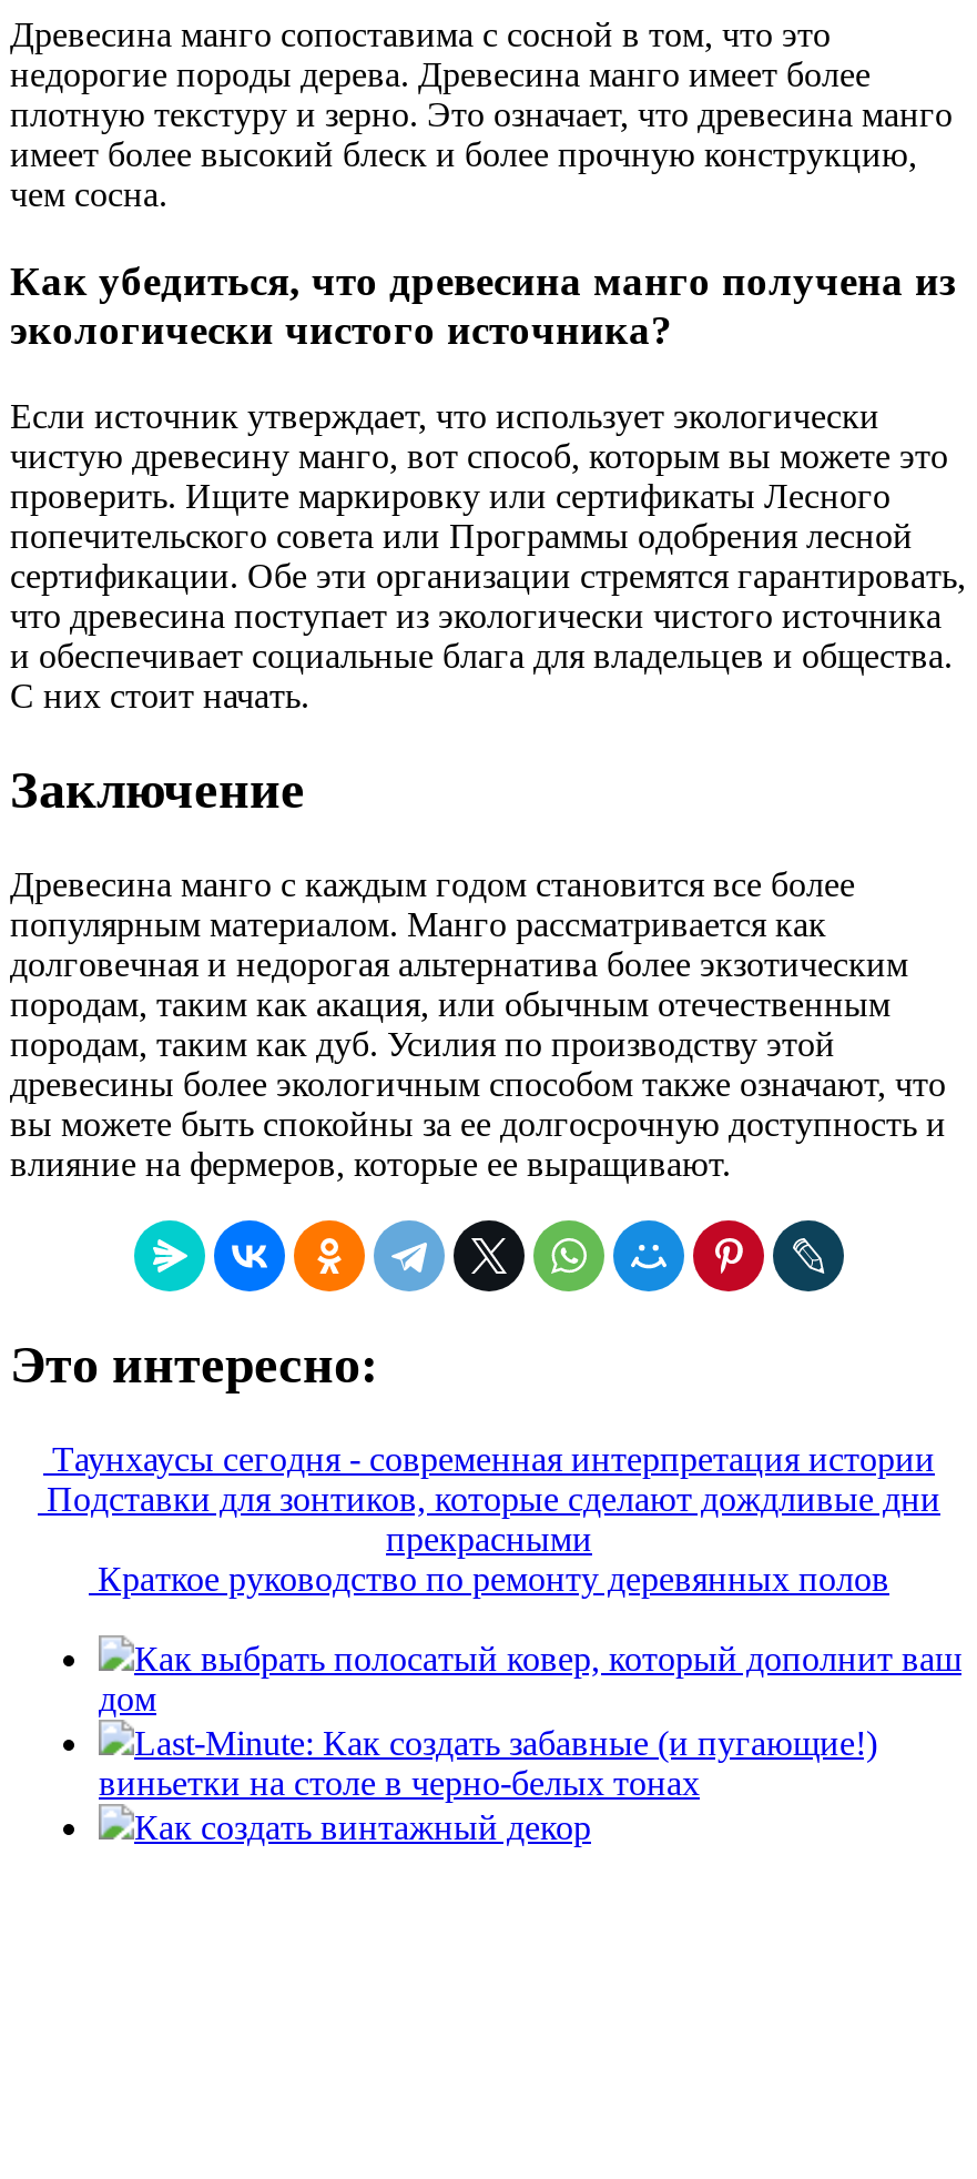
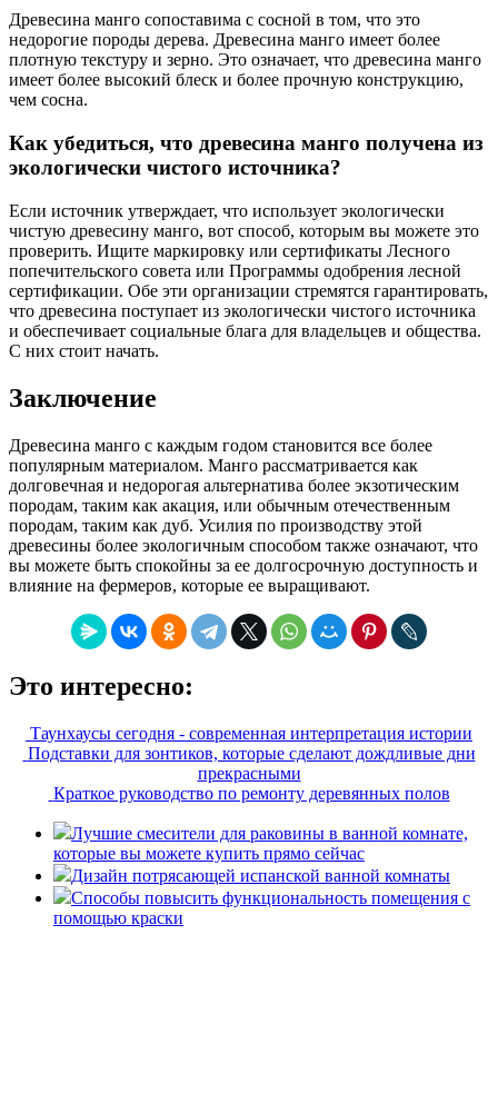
[99,1639,961,1845] Как выбрать полосатый ковер, который дополнит ваш | дом | Last-Minute: Как создать забавные (и пугающие!) | виньетки на столе в черно-белых тонах | Как создать винтажный декор -> [53,823,470,927] Лучшие смесители для раковины в ванной комнате, | которые вы можете купить прямо сейчас | Дизайн потрясающей испанской ванной комнаты | Способы повысить функциональность помещения с | помощью краски

